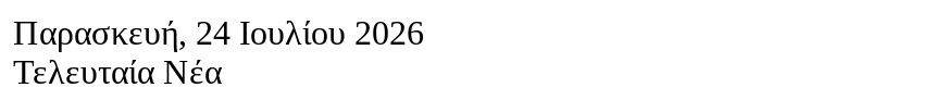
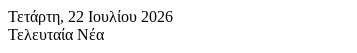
[13,14,424,51] Παρασκευή, 24 Ιουλίου 2026 -> [8,8,173,25] Τετάρτη, 22 Ιουλίου 2026

